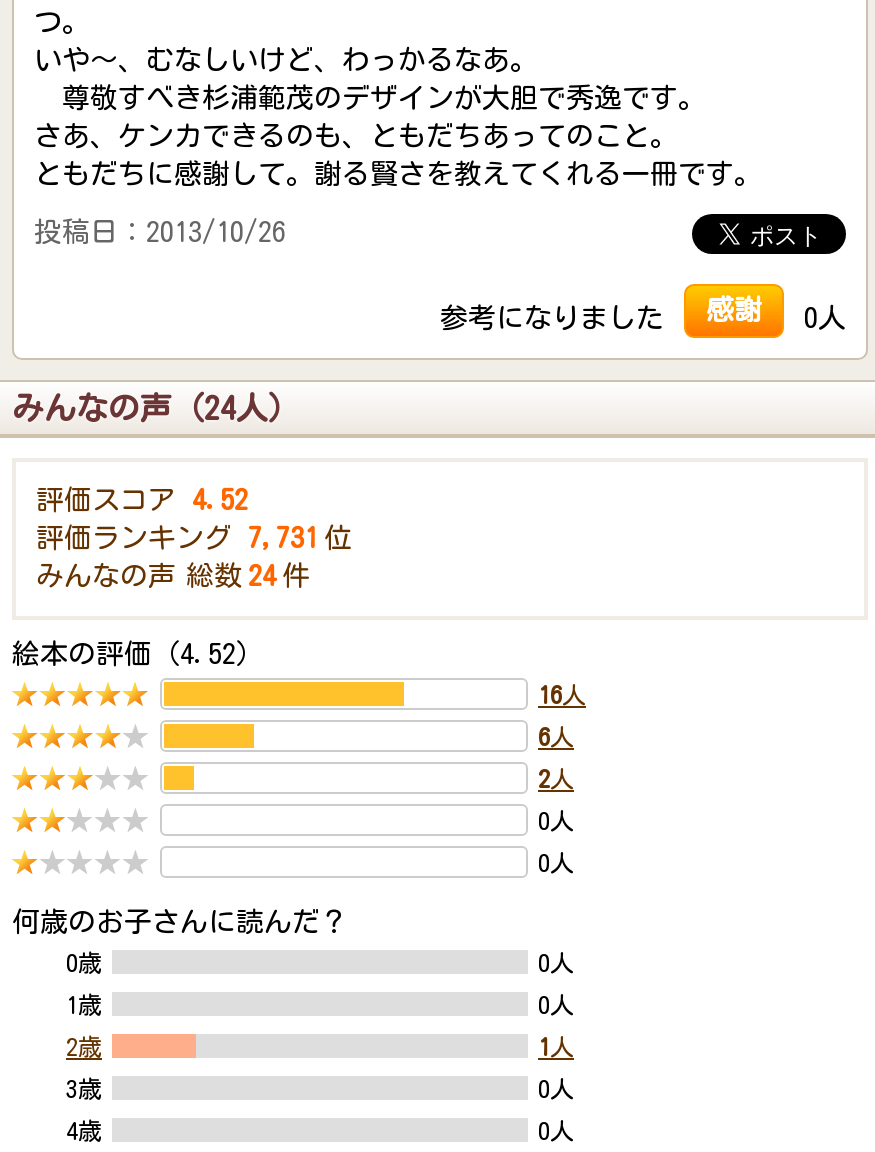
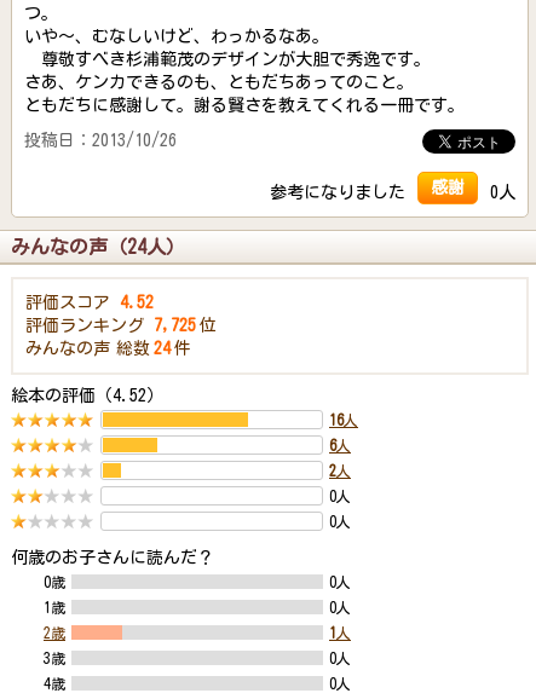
[36,524,352,552] 評価ランキング 7,731 位 -> [25,317,217,334] 評価ランキング 7,725 位

